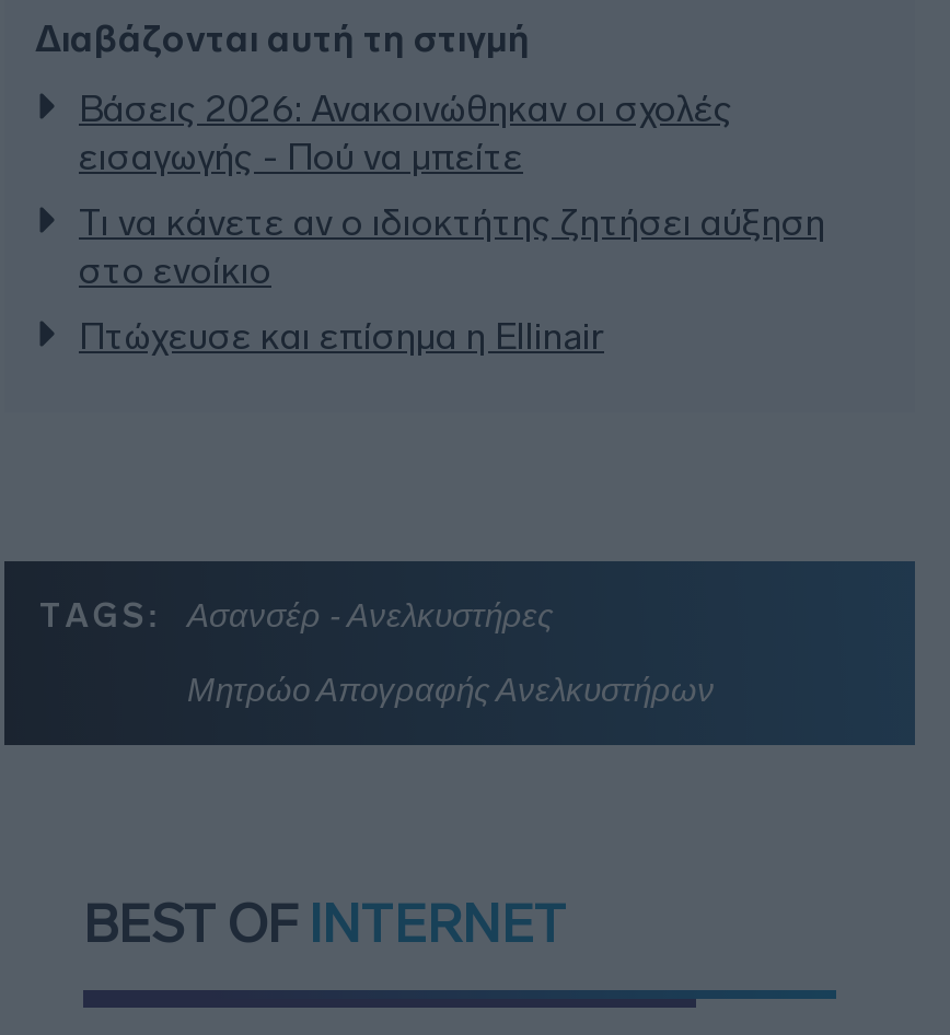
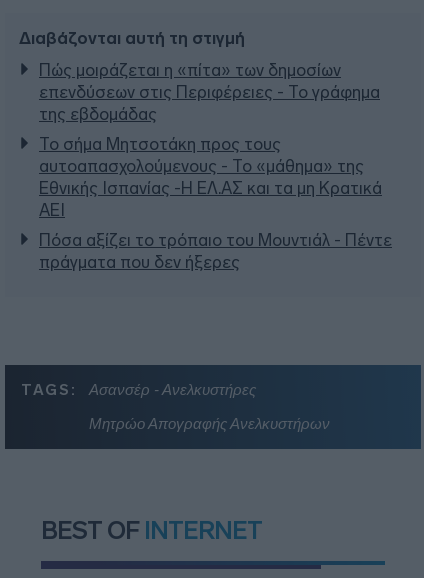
[79,86,733,178] Βάσεις 2026: Ανακοινώθηκαν οι σχολές | εισαγωγής - Πού να μπείτε -> [39,60,380,124] Πώς μοιράζεται η «πίτα» των δημοσίων | επενδύσεων στις Περιφέρειες - Το γράφημα | της εβδομάδας
[79,200,825,292] Τι να κάνετε αν ο ιδιοκτήτης ζητήσει αύξηση | στο ενοίκιο -> [39,134,382,220] Το σήμα Μητσοτάκη προς τους | αυτοαπασχολούμενους - Το «μάθημα» της | Εθνικής Ισπανίας -Η ΕΛ.ΑΣ και τα μη Κρατικά | ΑΕΙ
[79,314,604,358] Πτώχευσε και επίσημα η Ellinair -> [39,230,392,272] Πόσα αξίζει το τρόπαιο του Μουντιάλ - Πέντε | πράγματα που δεν ήξερες

